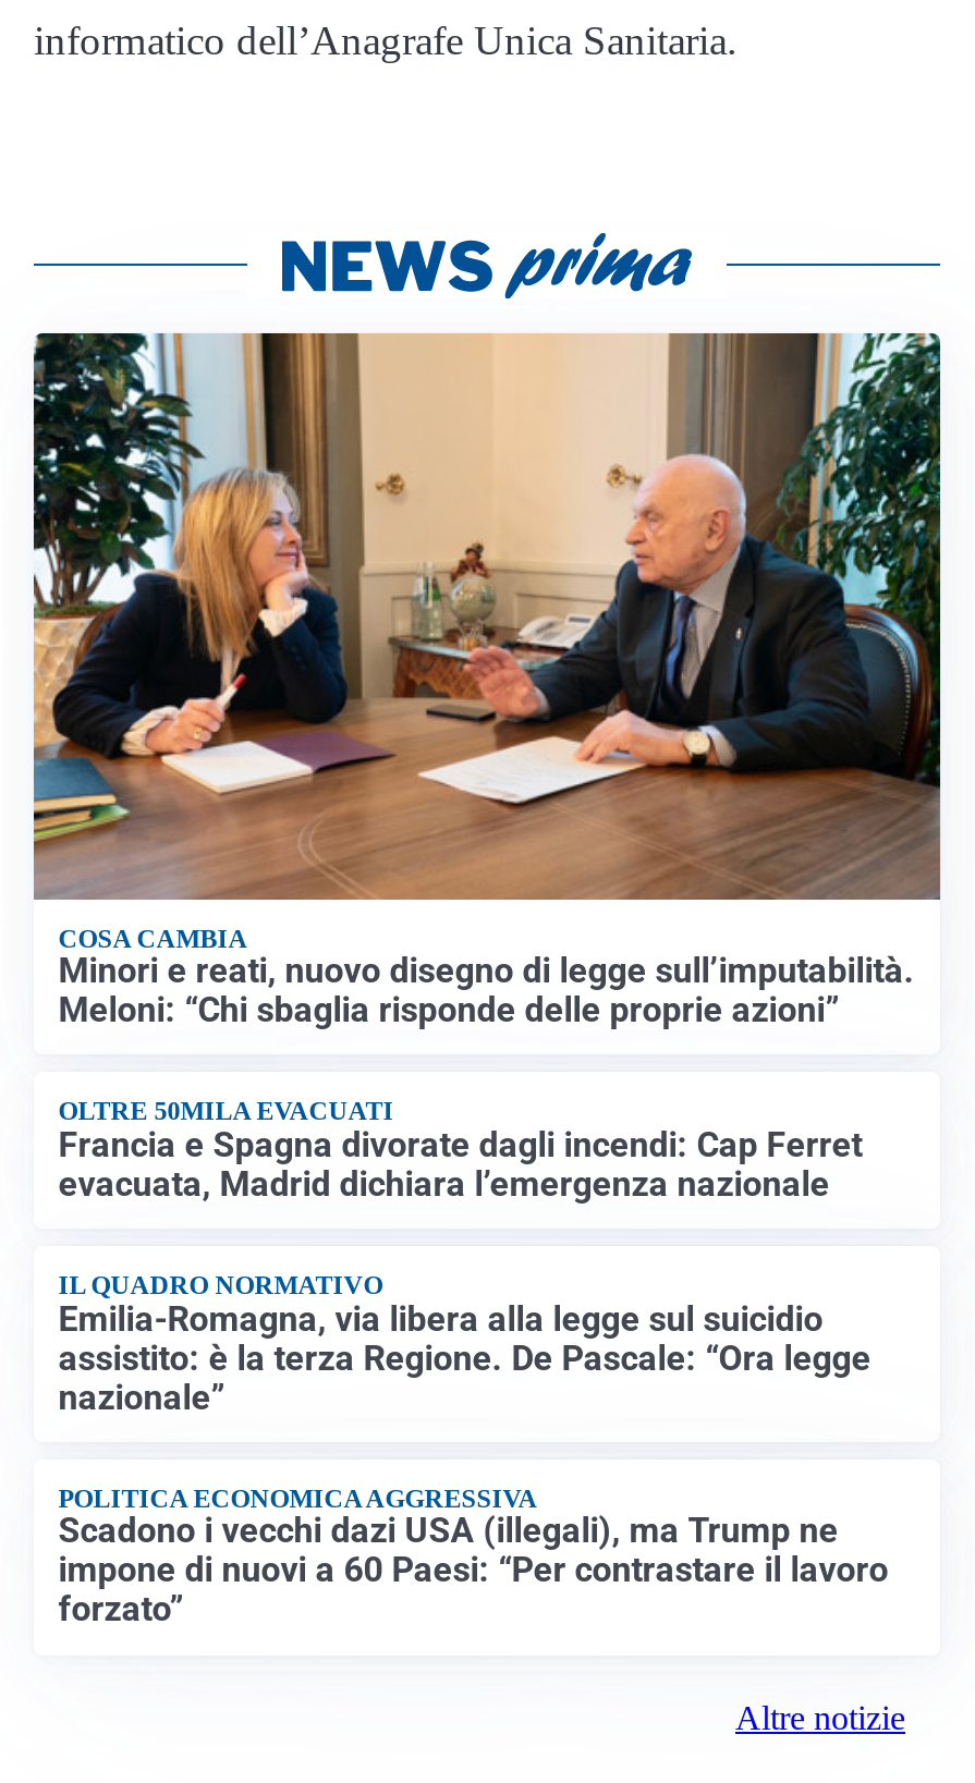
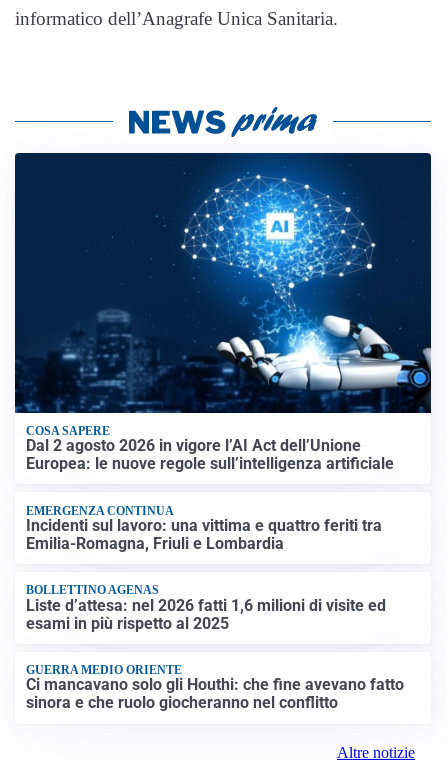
[32,331,942,1031] [image] | COSA CAMBIA | Minori e reati, nuovo disegno di legge sull’imputabilità. | Meloni: “Chi sbaglia risponde delle proprie azioni” -> [14,152,432,473] [image] | COSA SAPERE | Dal 2 agosto 2026 in vigore l’AI Act dell’Unione | Europea: le nuove regole sull’intelligenza artificiale
[58,1097,862,1204] OLTRE 50MILA EVACUATI | Francia e Spagna divorate dagli incendi: Cap Ferret | evacuata, Madrid dichiara l’emergenza nazionale -> [26,503,382,553] EMERGENZA CONTINUA | Incidenti sul lavoro: una vittima e quattro feriti tra | Emilia-Romagna, Friuli e Lombardia
[58,1271,871,1417] IL QUADRO NORMATIVO | Emilia-Romagna, via libera alla legge sul suicidio | assistito: è la terza Regione. De Pascale: “Ora legge | nazionale” -> [26,583,386,633] BOLLETTINO AGENAS | Liste d’attesa: nel 2026 fatti 1,6 milioni di visite ed | esami in più rispetto al 2025
[58,1483,888,1630] POLITICA ECONOMICA AGGRESSIVA | Scadono i vecchi dazi USA (illegali), ma Trump ne | impone di nuovi a 60 Paesi: “Per contrastare il lavoro | forzato” -> [26,663,404,712] GUERRA MEDIO ORIENTE | Ci mancavano solo gli Houthi: che fine avevano fatto | sinora e che ruolo giocheranno nel conflitto

